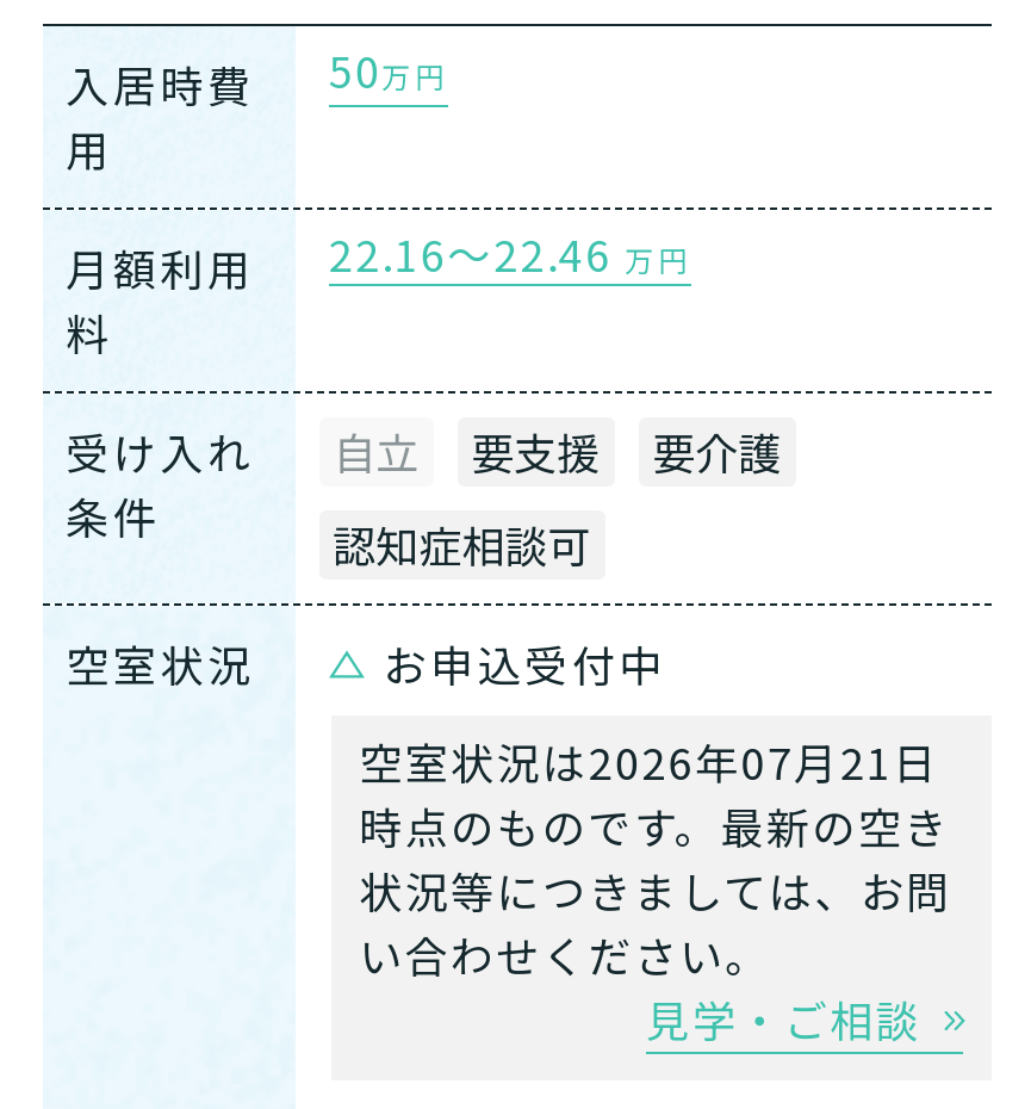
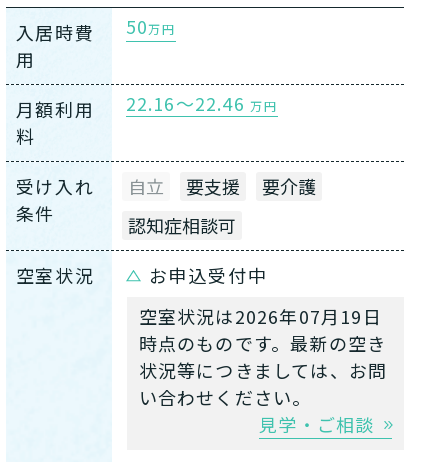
[359,730,939,792] 空室状況は2026年07月21日 -> [139,303,382,329] 空室状況は2026年07月19日

